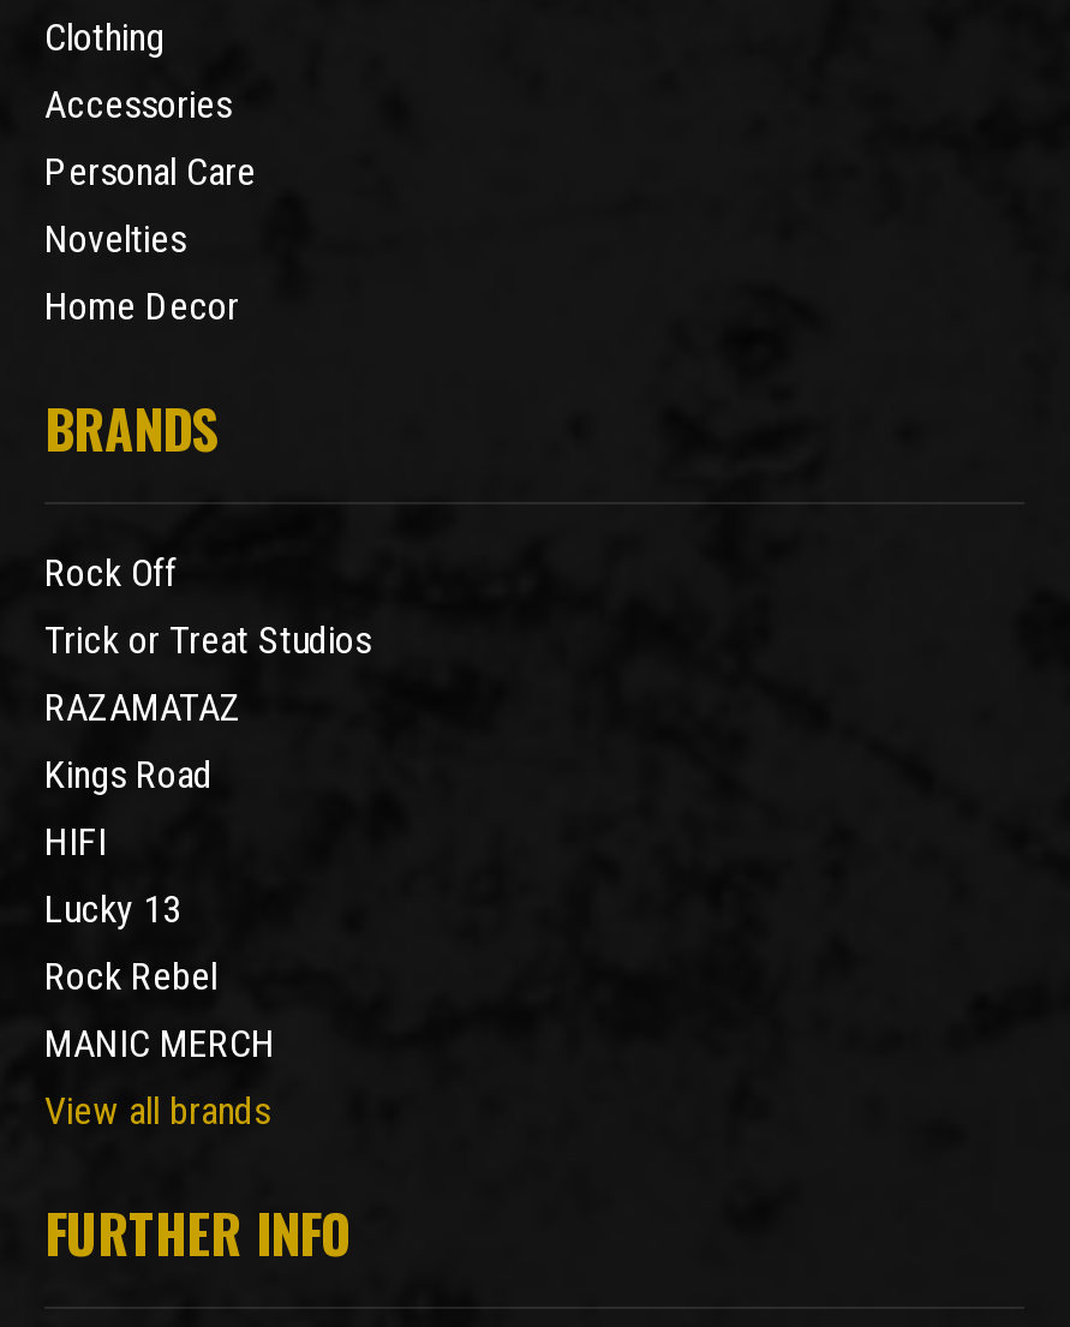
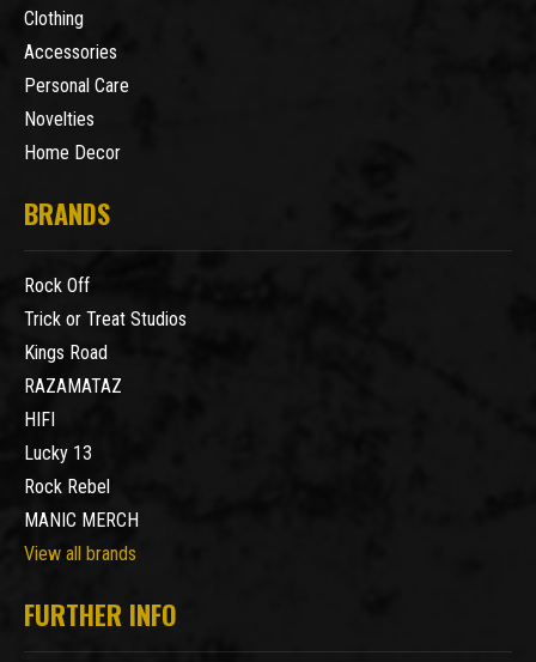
moved [44,685,241,731] -> [24,375,122,398]: RAZAMATAZ
moved [44,752,213,798] -> [24,342,108,364]: Kings Road

